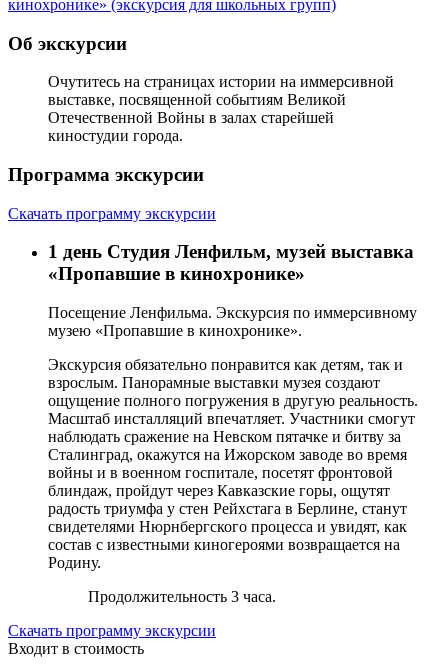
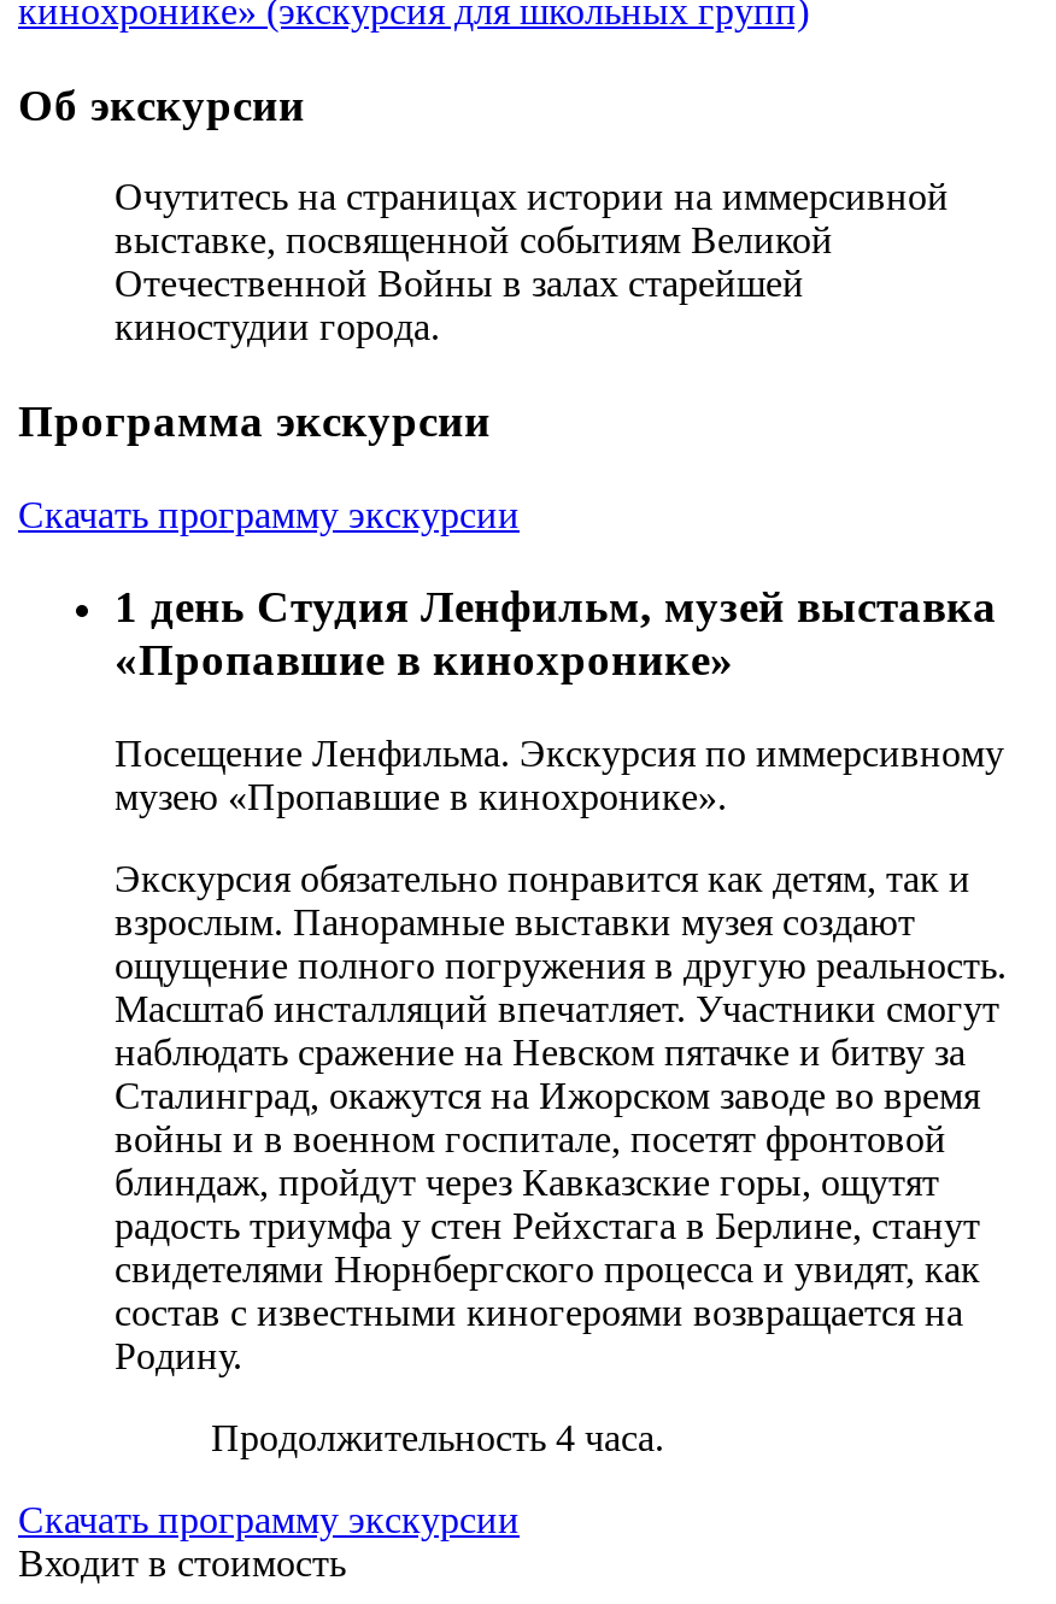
[88,588,280,605] Продолжительность 3 часа. -> [211,1417,674,1458] Продолжительность 4 часа.

